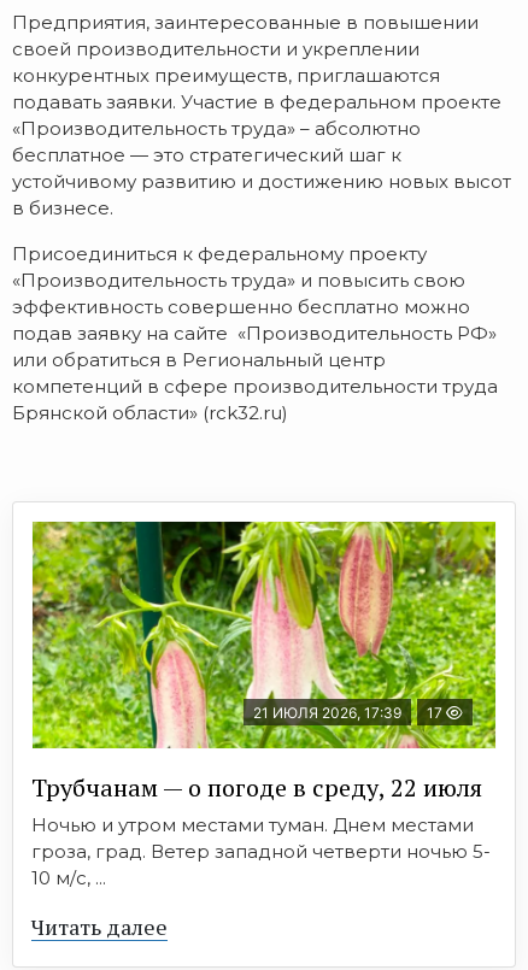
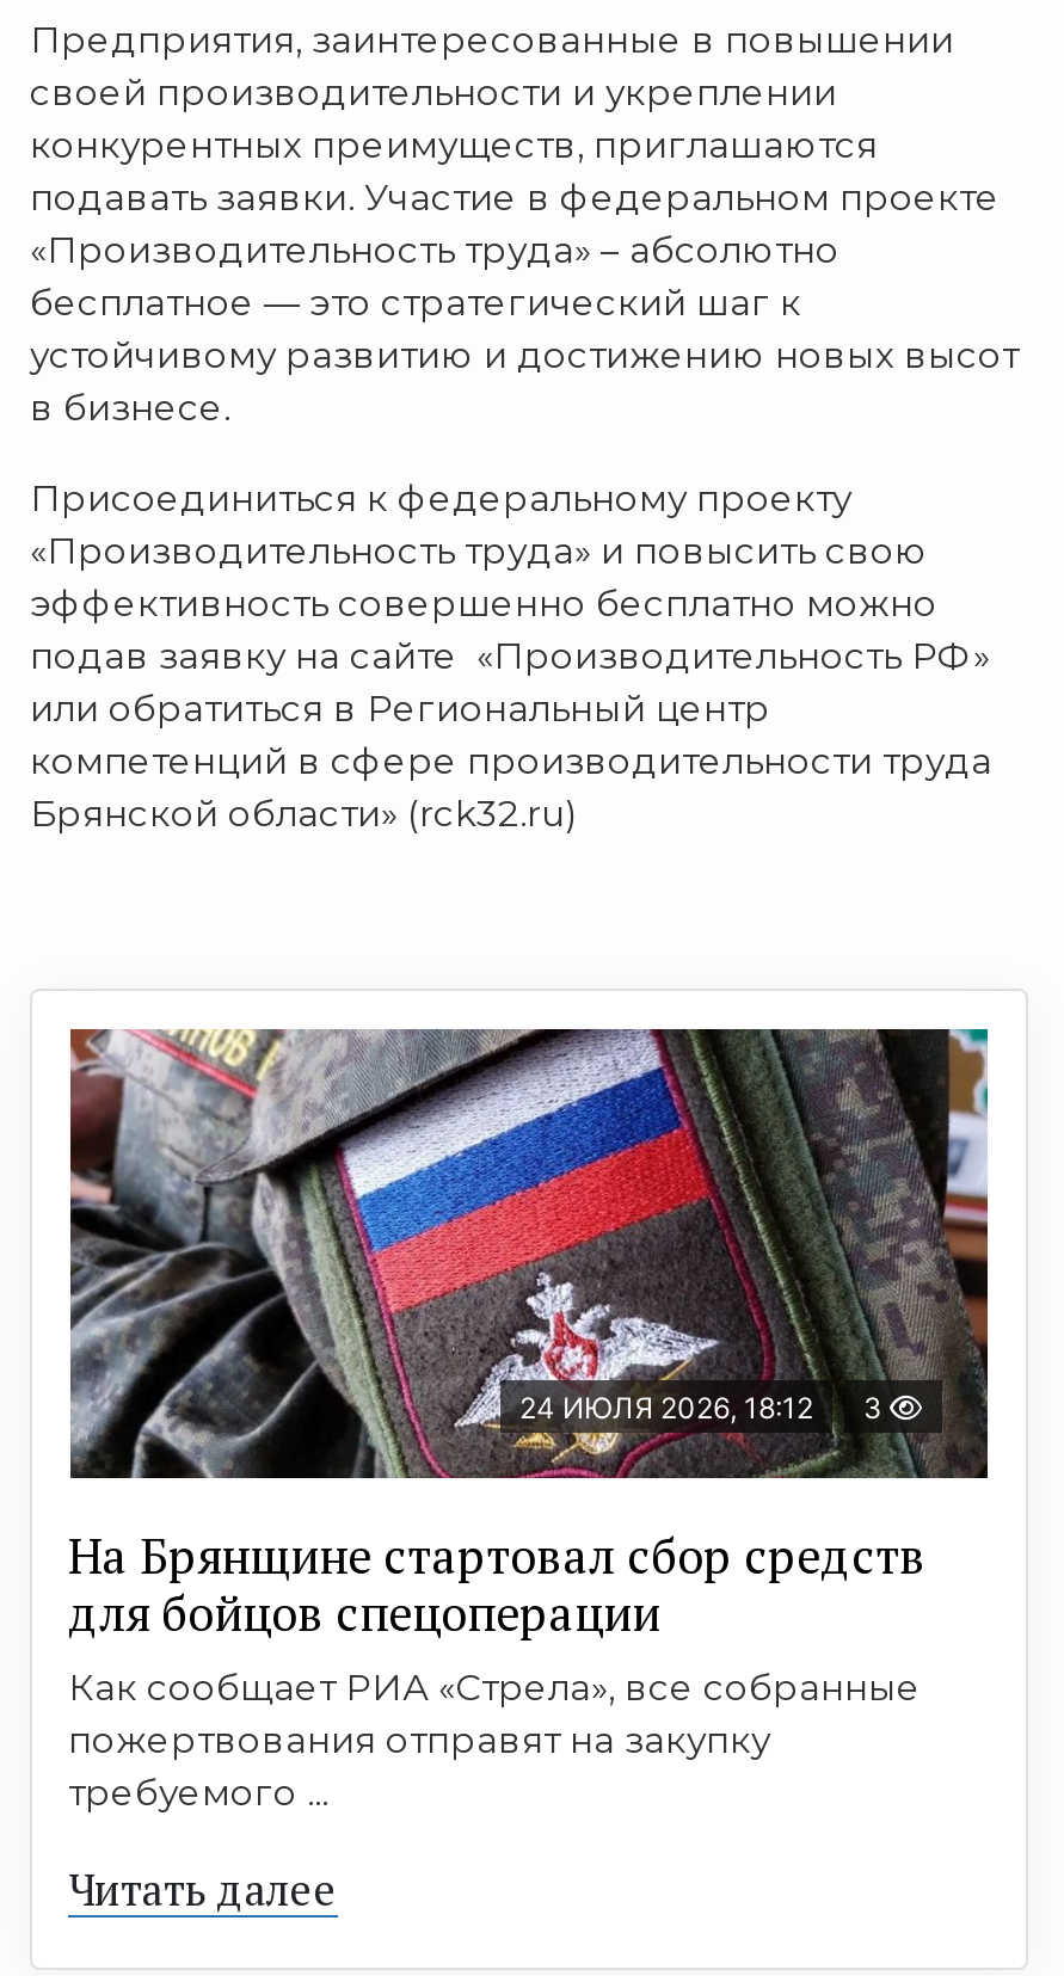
[31,521,497,749] [image] | 21 ИЮЛЯ 2026, 17:39 | 17 -> [68,1027,990,1481] [image] | 24 ИЮЛЯ 2026, 18:12 | 3
[31,771,491,889] Трубчанам — о погоде в среду, 22 июля | Ночью и утром местами туман. Днем местами | гроза, град. Ветер западной четверти ночью 5- | 10 м/с, ... -> [68,1523,925,1814] На Брянщине стартовал сбор средств | для бойцов спецоперации | Как сообщает РИА «Стрела», все собранные | пожертвования отправят на закупку | требуемого ...

